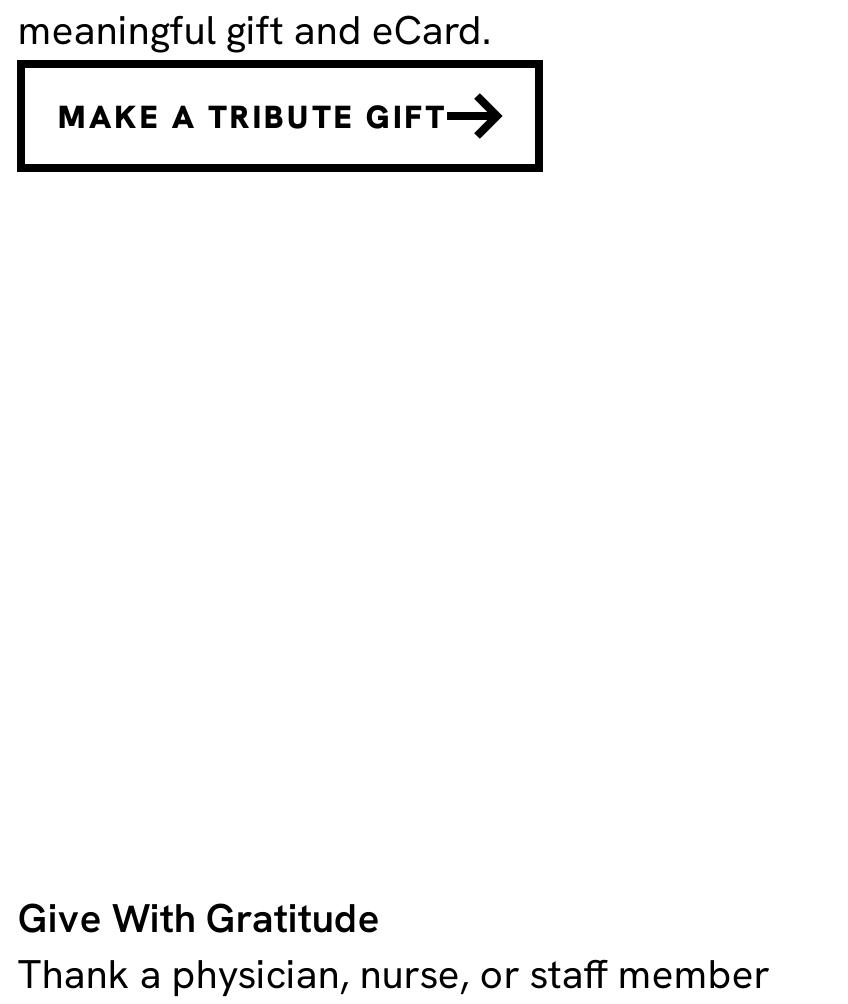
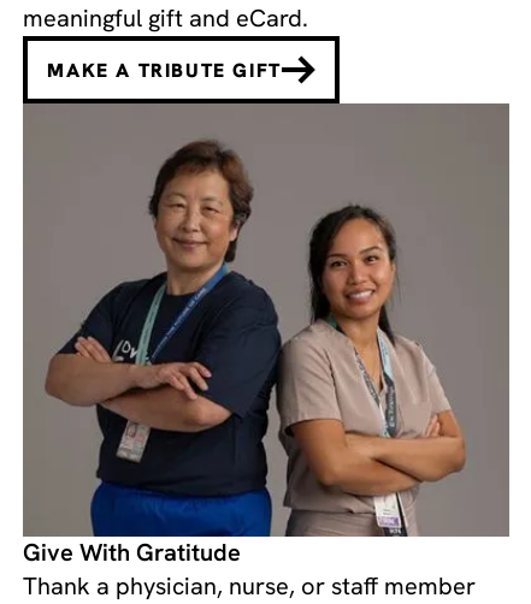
none -> [22,102,511,538] [image]

